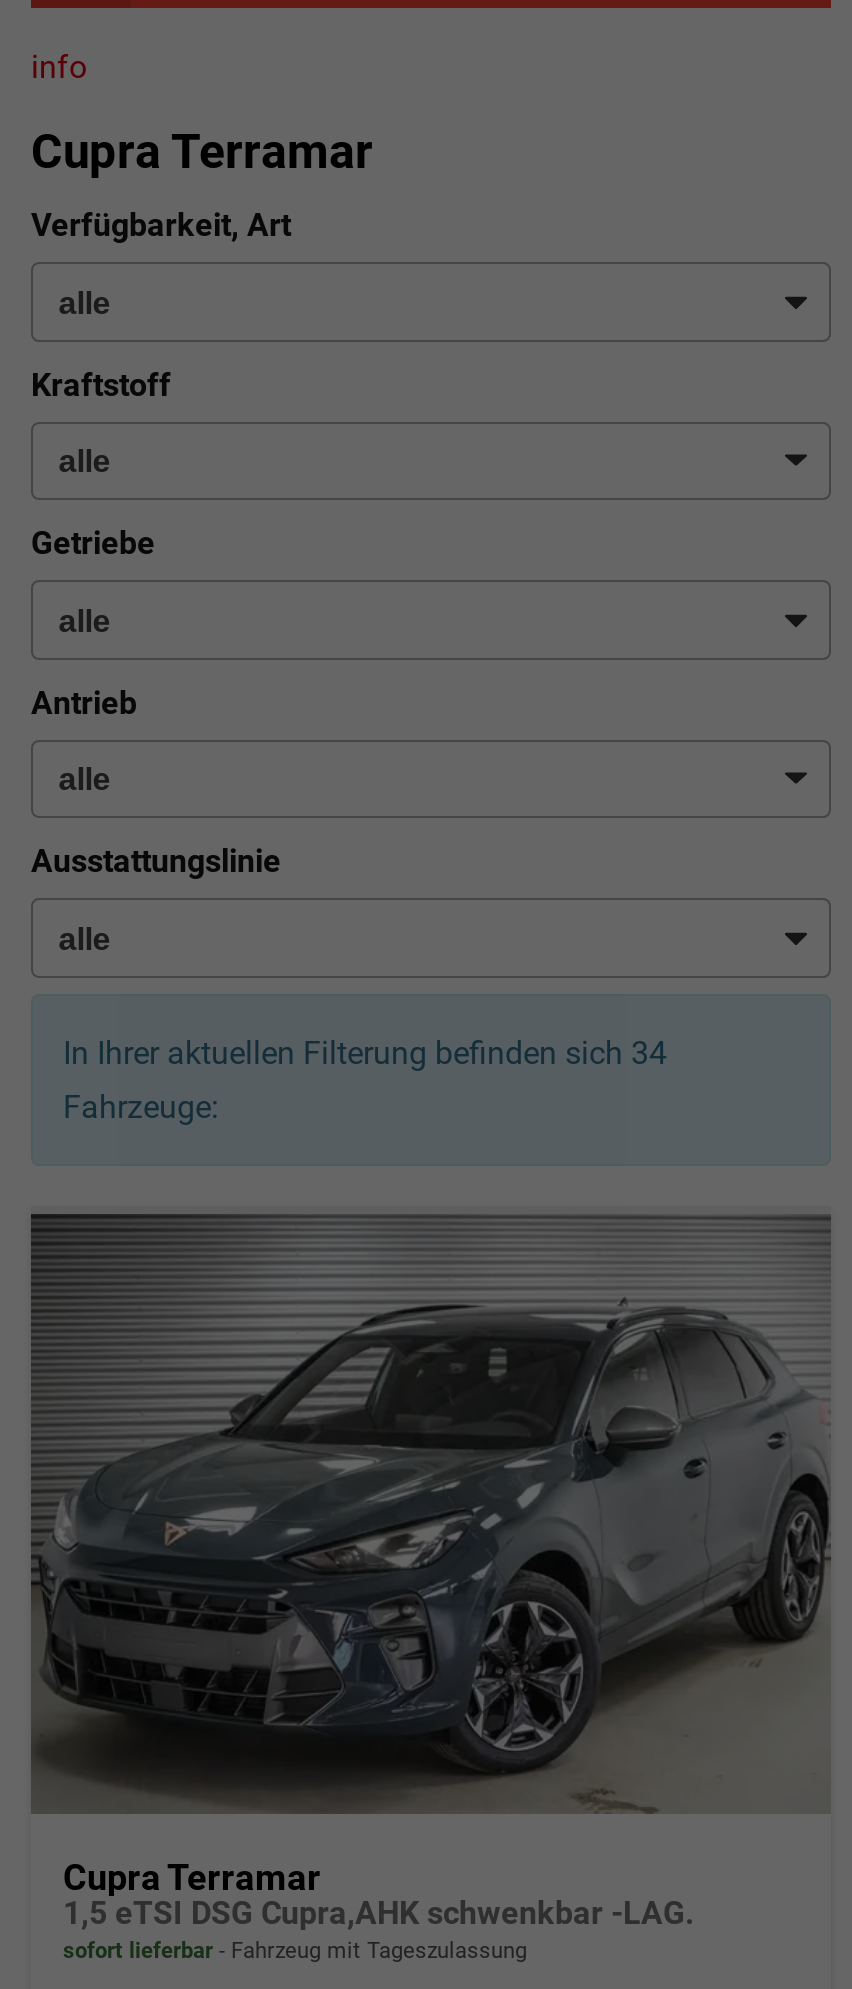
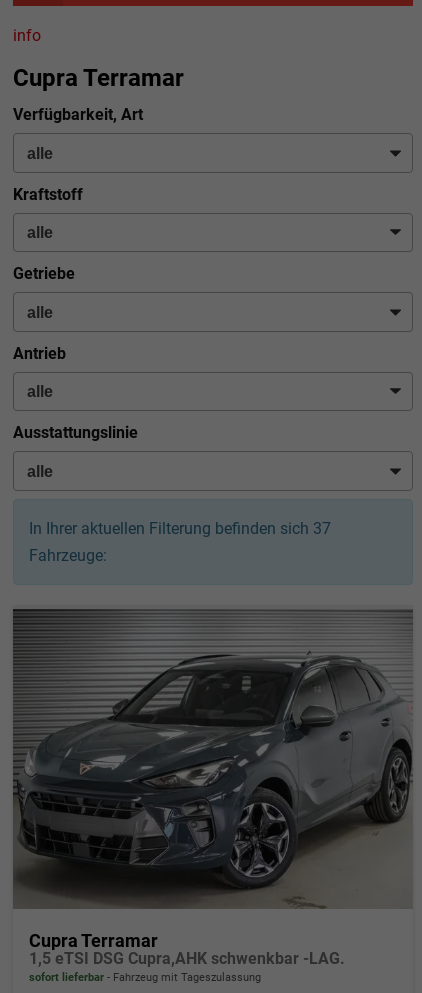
[63,1034,667,1072] In Ihrer aktuellen Filterung befinden sich 34 -> [29,519,331,538] In Ihrer aktuellen Filterung befinden sich 37

